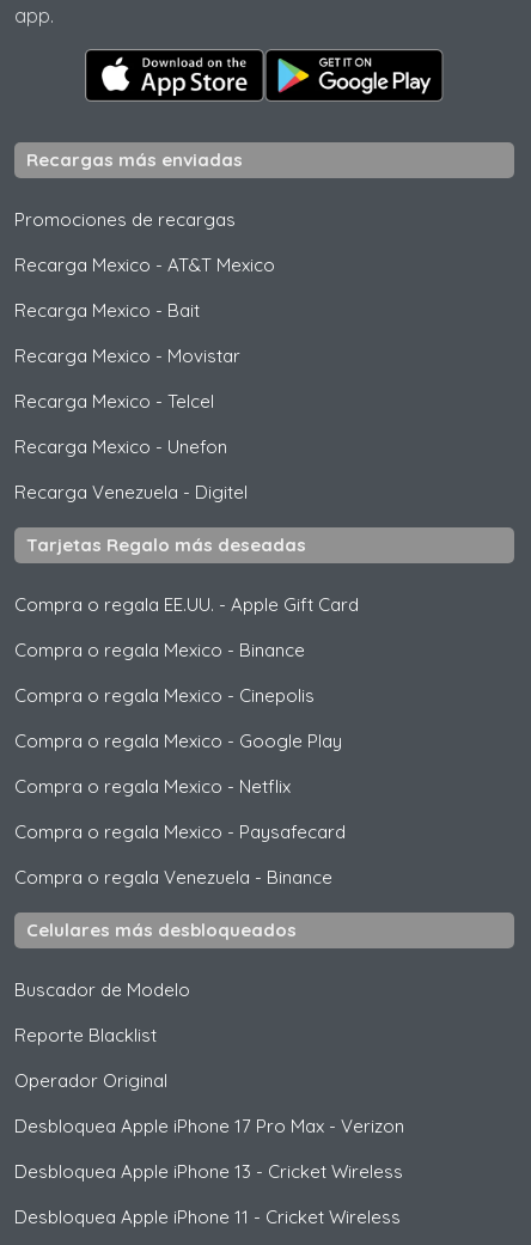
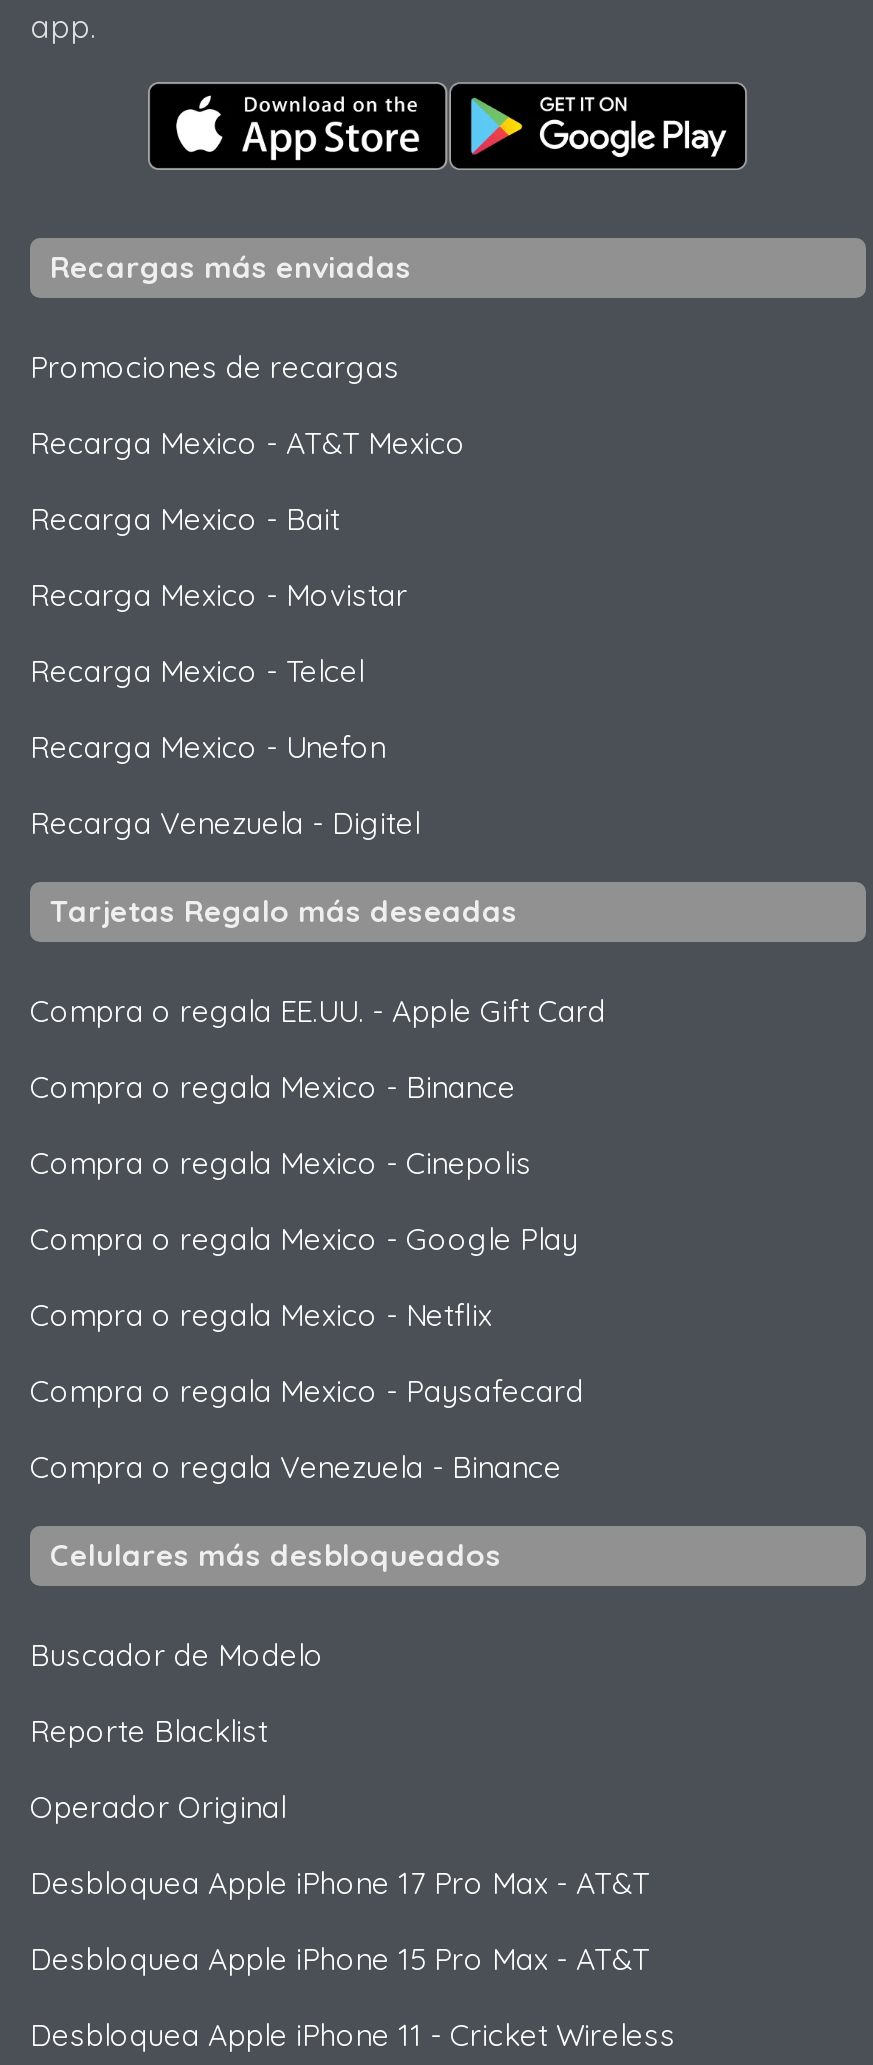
[14,1115,404,1138] Desbloquea Apple iPhone 17 Pro Max - Verizon -> [30,1865,650,1903] Desbloquea Apple iPhone 17 Pro Max - AT&T
[14,1160,403,1183] Desbloquea Apple iPhone 13 - Cricket Wireless -> [30,1941,650,1979] Desbloquea Apple iPhone 15 Pro Max - AT&T

